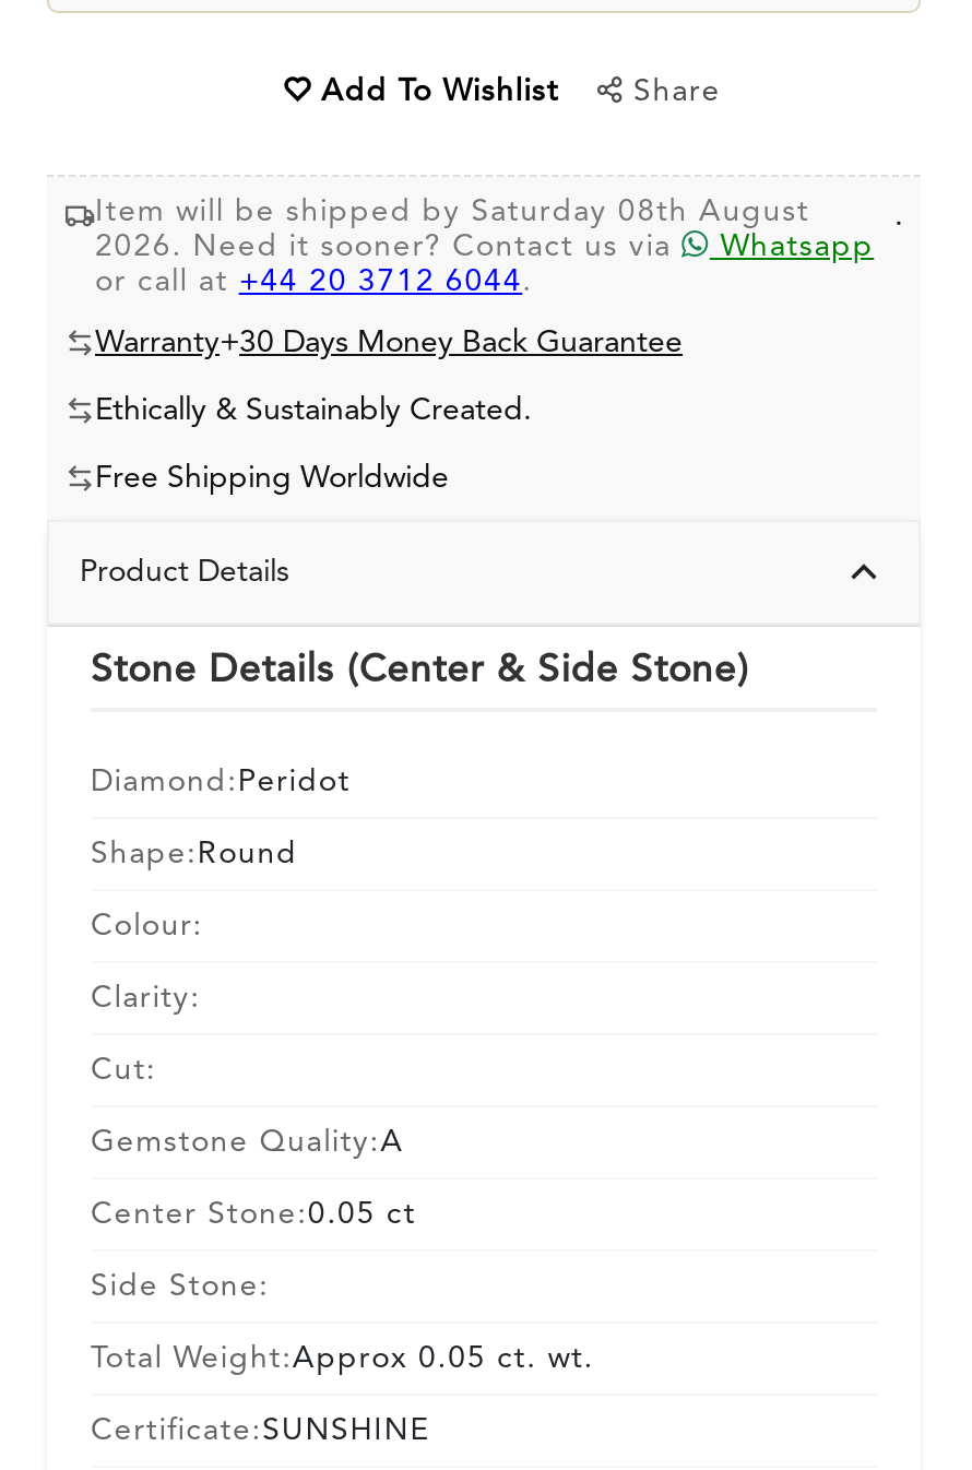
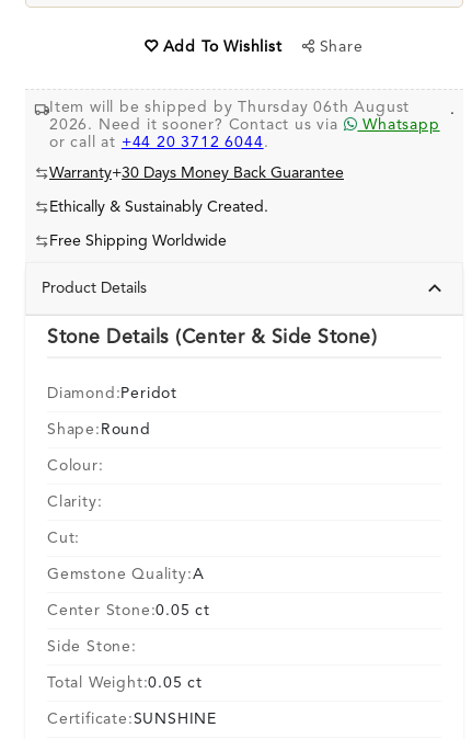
[95,197,810,227] Item will be shipped by Saturday 08th August -> [49,100,410,115] Item will be shipped by Thursday 06th August
[91,1343,594,1374] Total Weight:Approx 0.05 ct. wt. -> [47,675,203,691] Total Weight:0.05 ct

